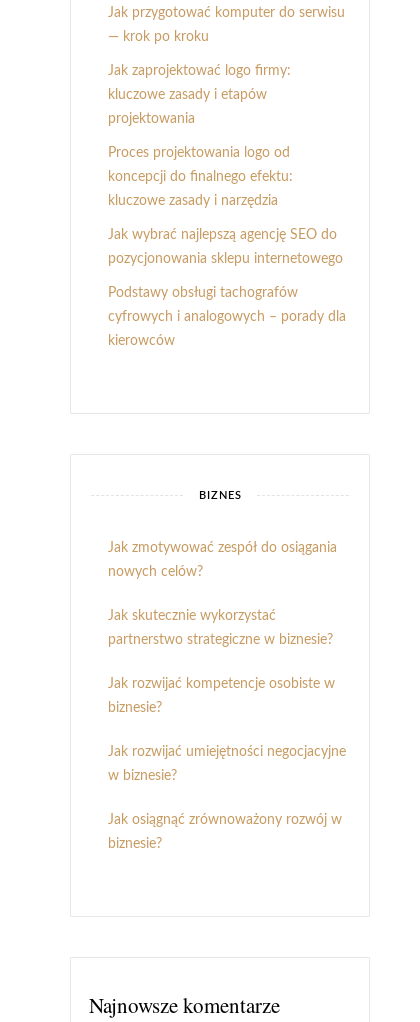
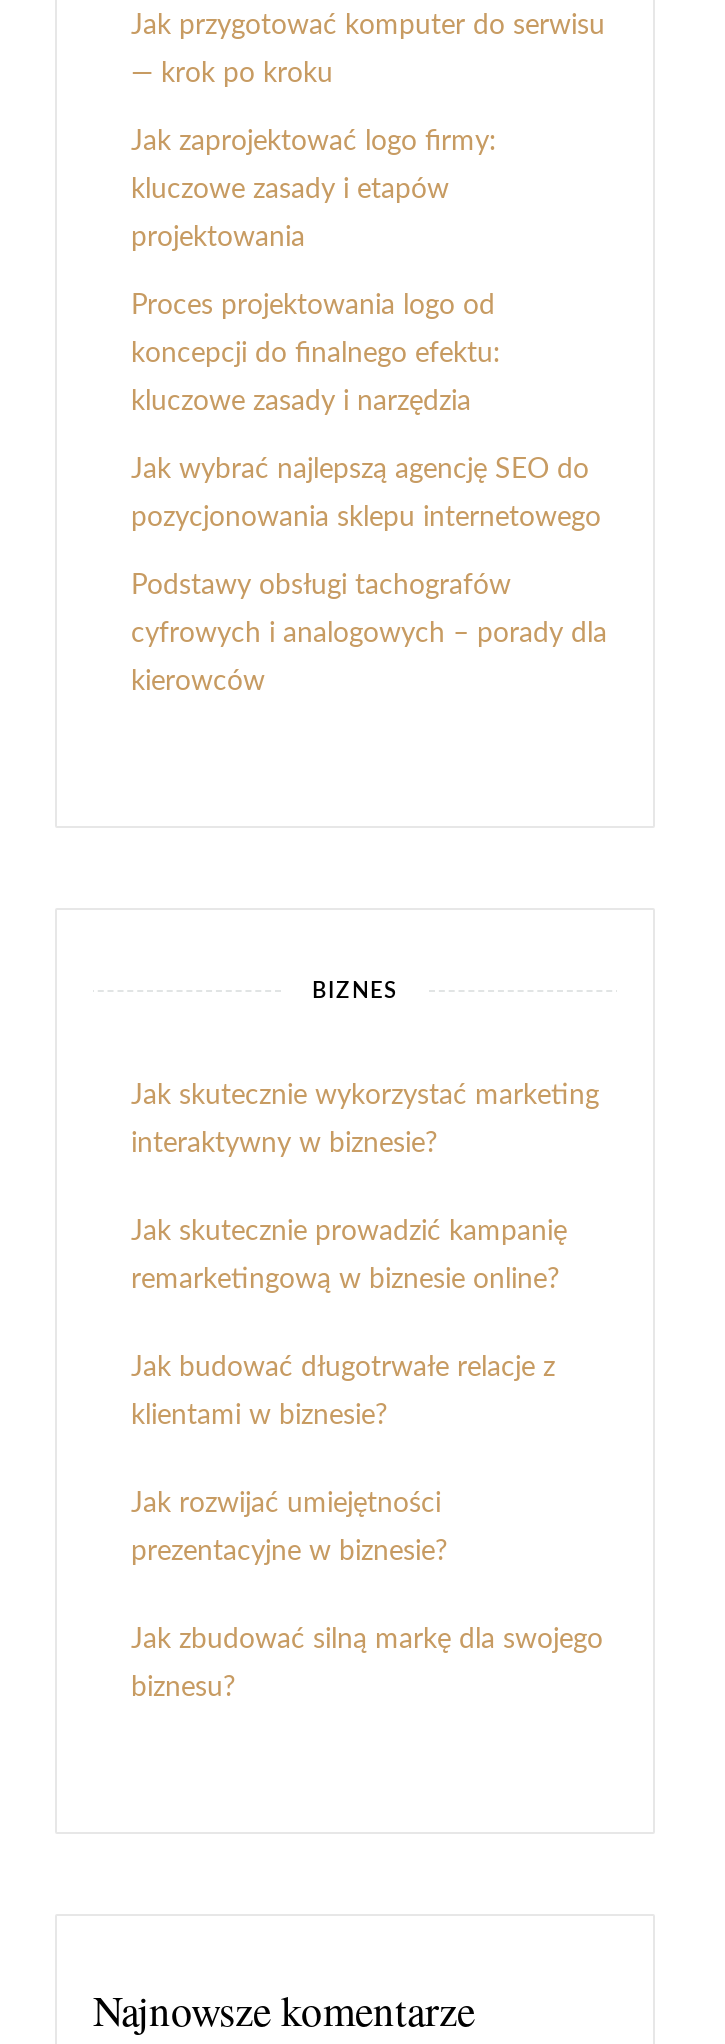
[108,541,337,555] Jak zmotywować zespół do osiągania -> [131,1082,599,1110] Jak skutecznie wykorzystać marketing
[108,565,203,579] nowych celów? -> [131,1130,437,1158] interaktywny w biznesie?
[108,609,276,623] Jak skutecznie wykorzystać -> [131,1218,567,1246] Jak skutecznie prowadzić kampanię
[108,633,333,647] partnerstwo strategiczne w biznesie? -> [131,1266,559,1294] remarketingową w biznesie online?
[108,677,335,691] Jak rozwijać kompetencje osobiste w -> [131,1354,555,1382] Jak budować długotrwałe relacje z
[108,701,162,715] biznesie? -> [131,1402,387,1430] klientami w biznesie?
[108,745,346,759] Jak rozwijać umiejętności negocjacyjne -> [131,1490,441,1518] Jak rozwijać umiejętności
[108,769,177,783] w biznesie? -> [131,1538,447,1566] prezentacyjne w biznesie?
[108,813,342,827] Jak osiągnąć zrównoważony rozwój w -> [131,1626,603,1654] Jak zbudować silną markę dla swojego
[108,837,162,851] biznesie? -> [131,1674,235,1702] biznesu?

